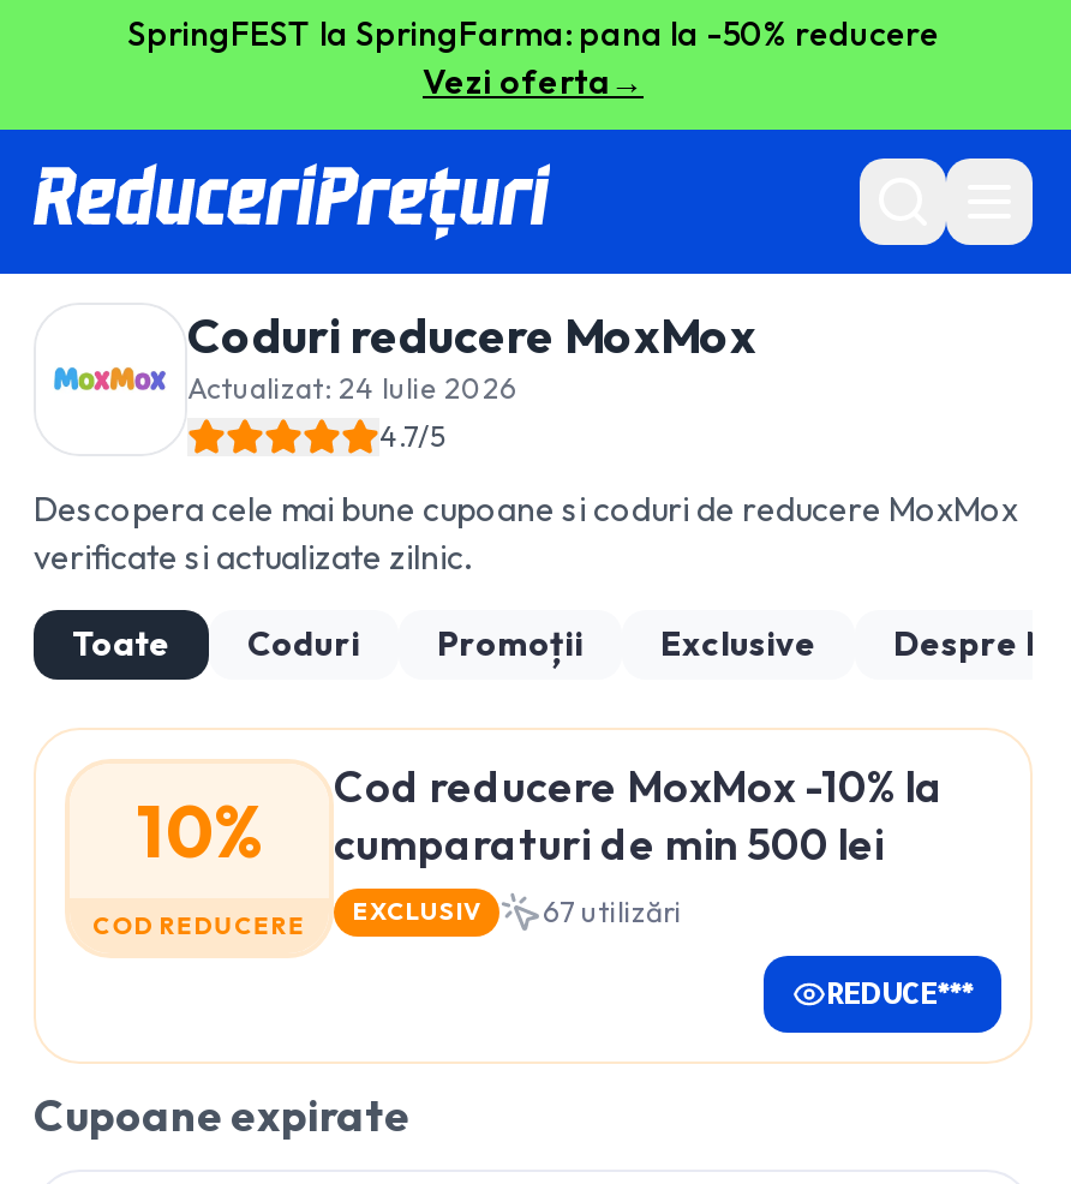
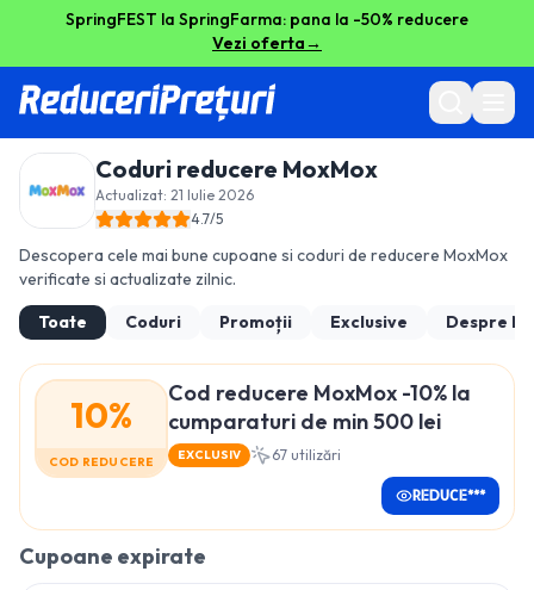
[187,370,516,406] Actualizat: 24 Iulie 2026 -> [95,186,254,204] Actualizat: 21 Iulie 2026

